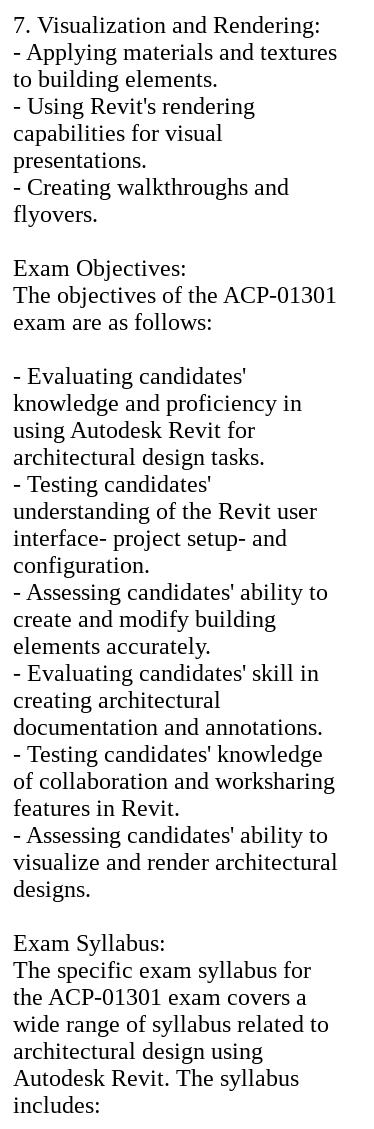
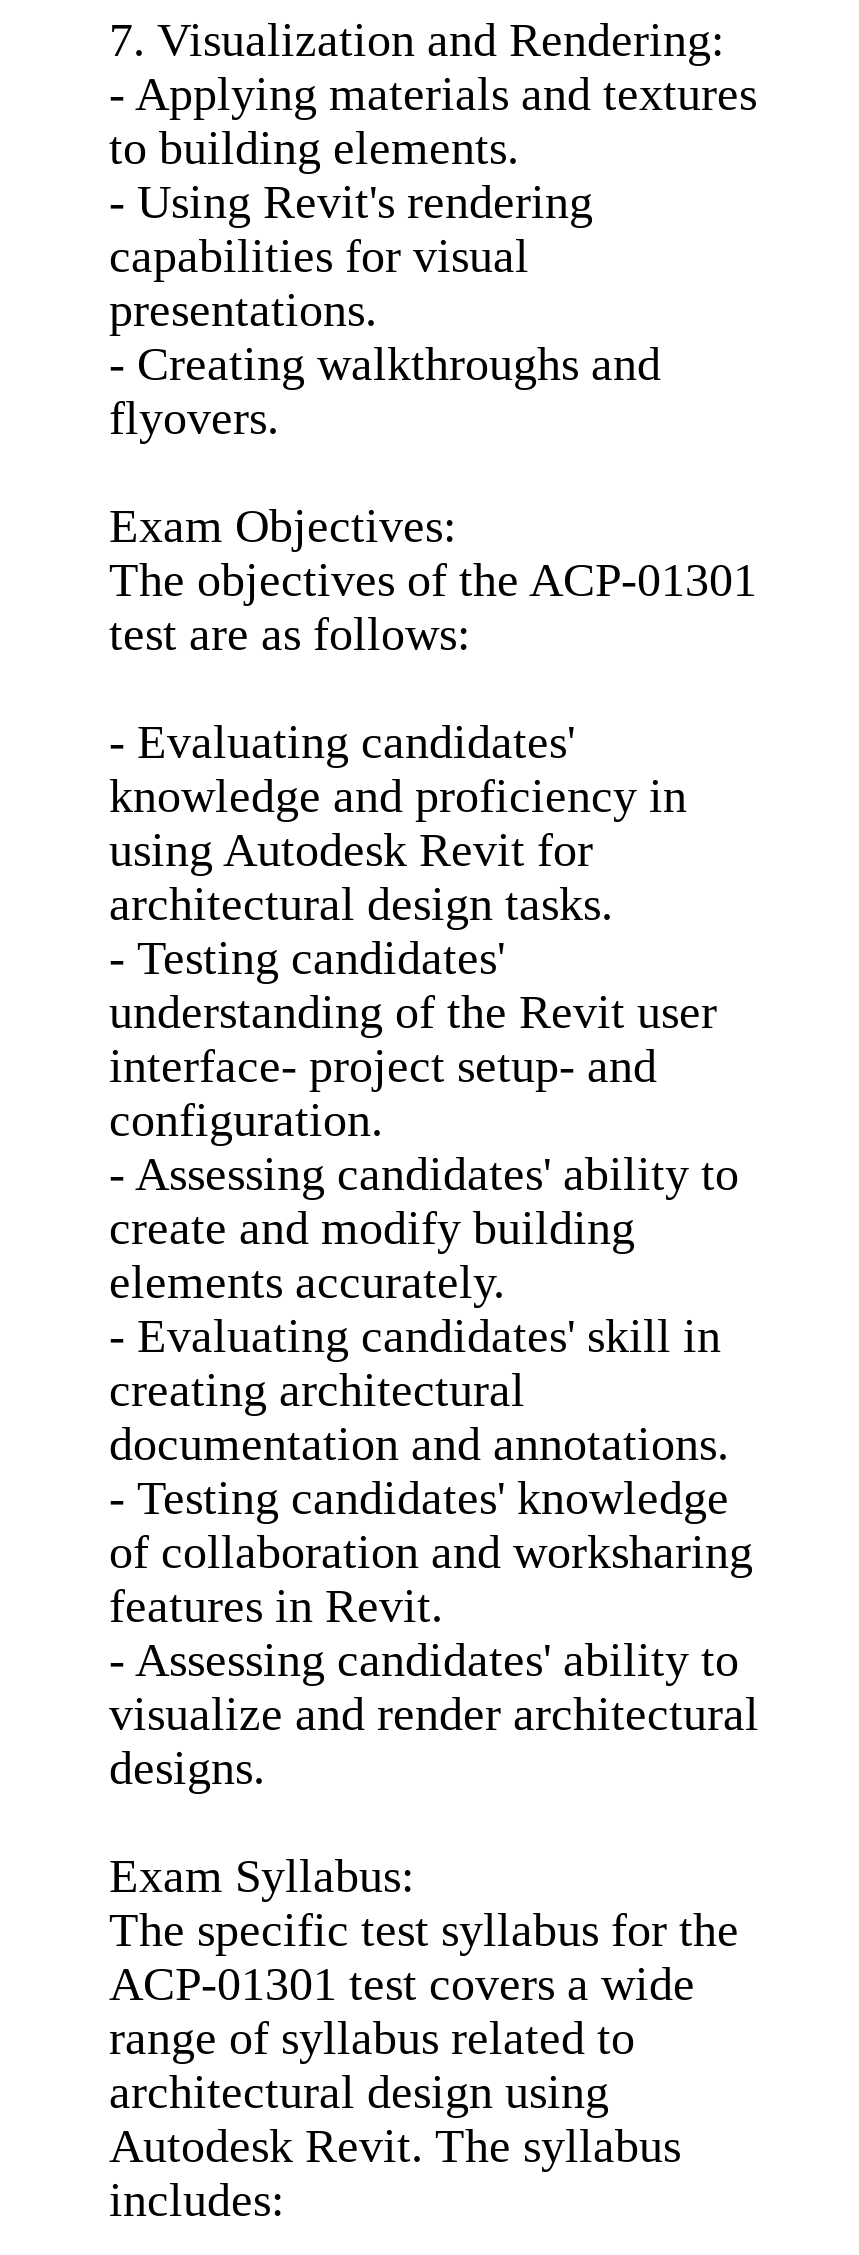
[13,309,213,335] exam are as follows: -> [109,608,471,660] test are as follows:
[13,957,329,1037] The specific exam syllabus for | the ACP-01301 exam covers a | wide range of syllabus related to -> [109,1904,739,2064] The specific test syllabus for the | ACP-01301 test covers a wide | range of syllabus related to

